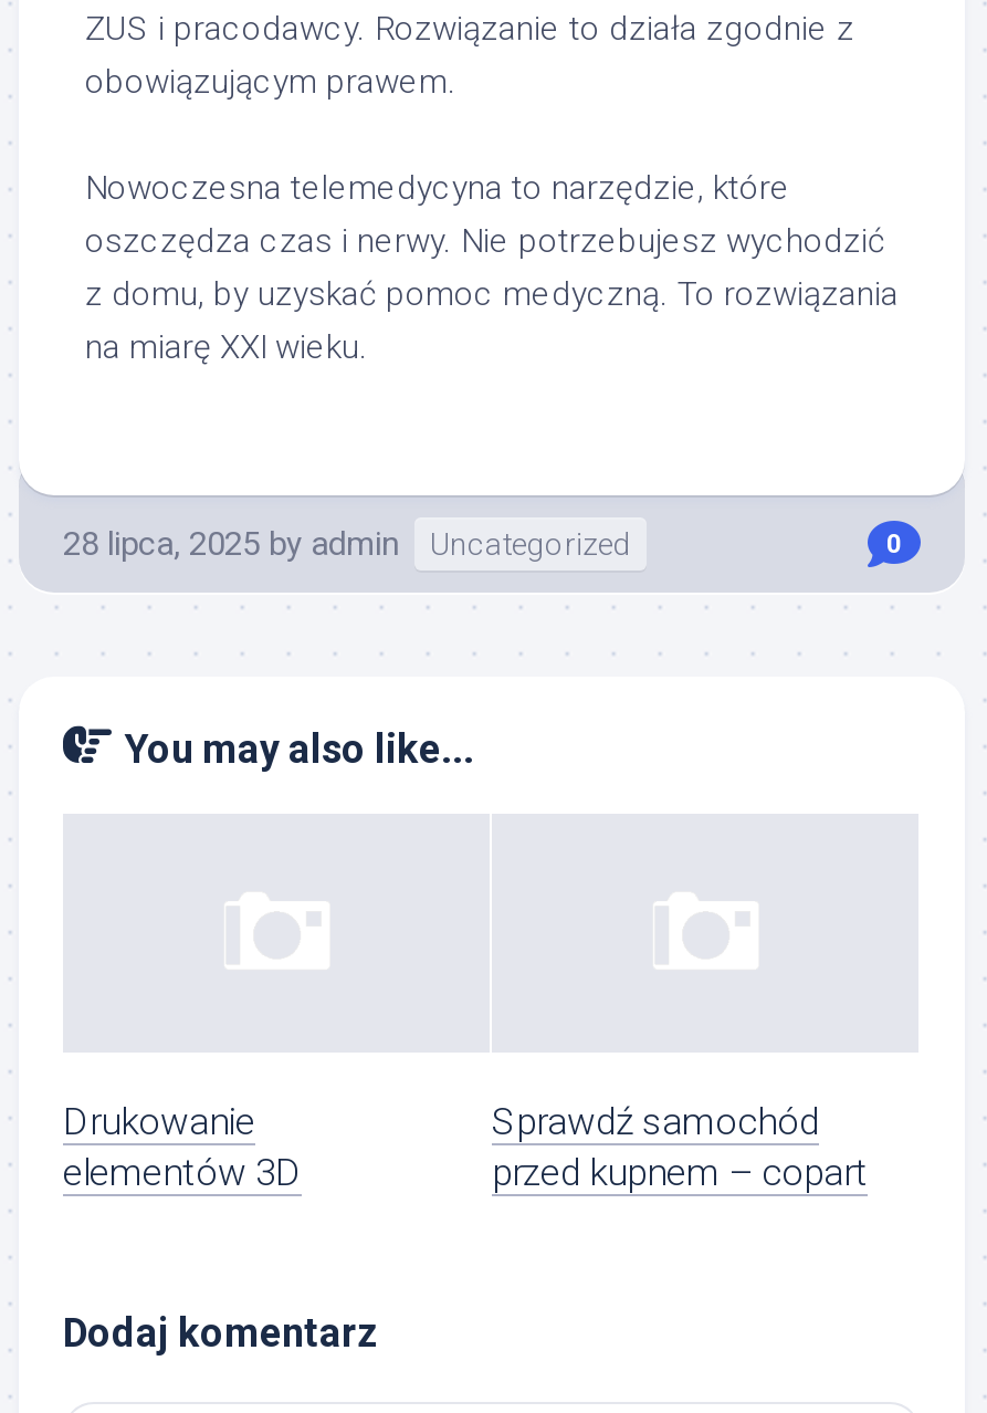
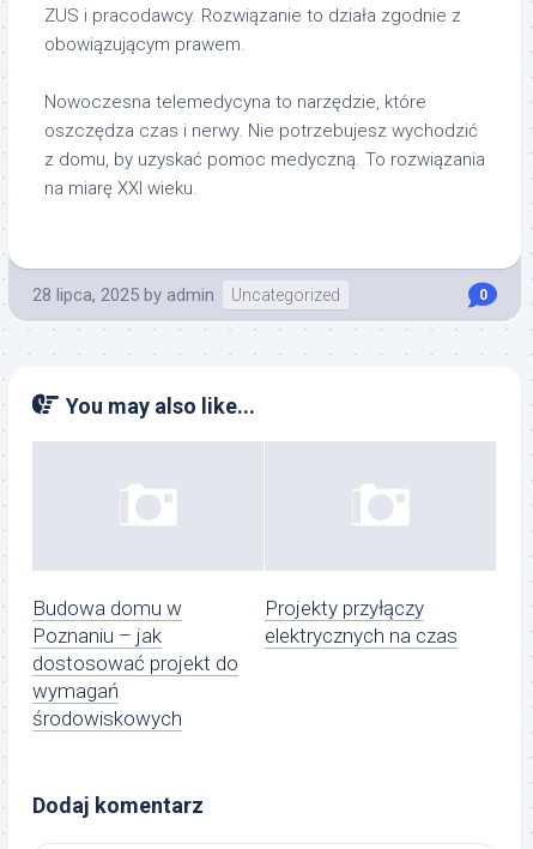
[63,1099,302,1194] Drukowanie | elementów 3D -> [32,596,238,730] Budowa domu w | Poznaniu – jak | dostosować projekt do | wymagań | środowiskowych
[492,1099,868,1194] Sprawdź samochód | przed kupnem – copart -> [265,596,458,647] Projekty przyłączy | elektrycznych na czas

